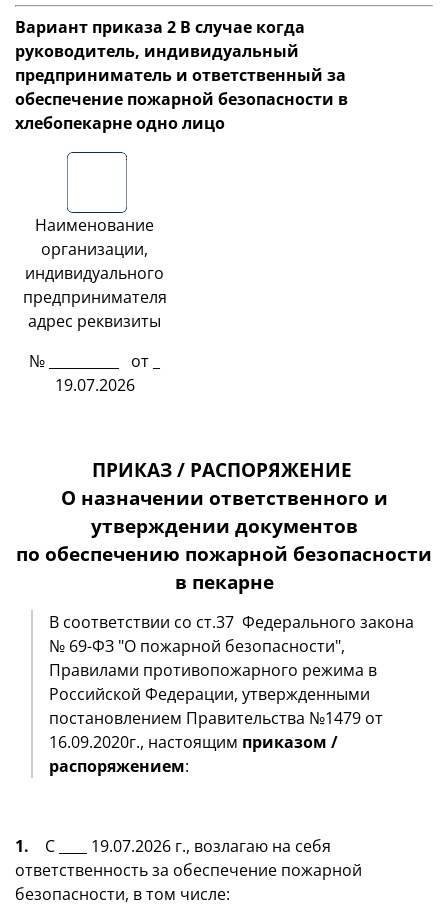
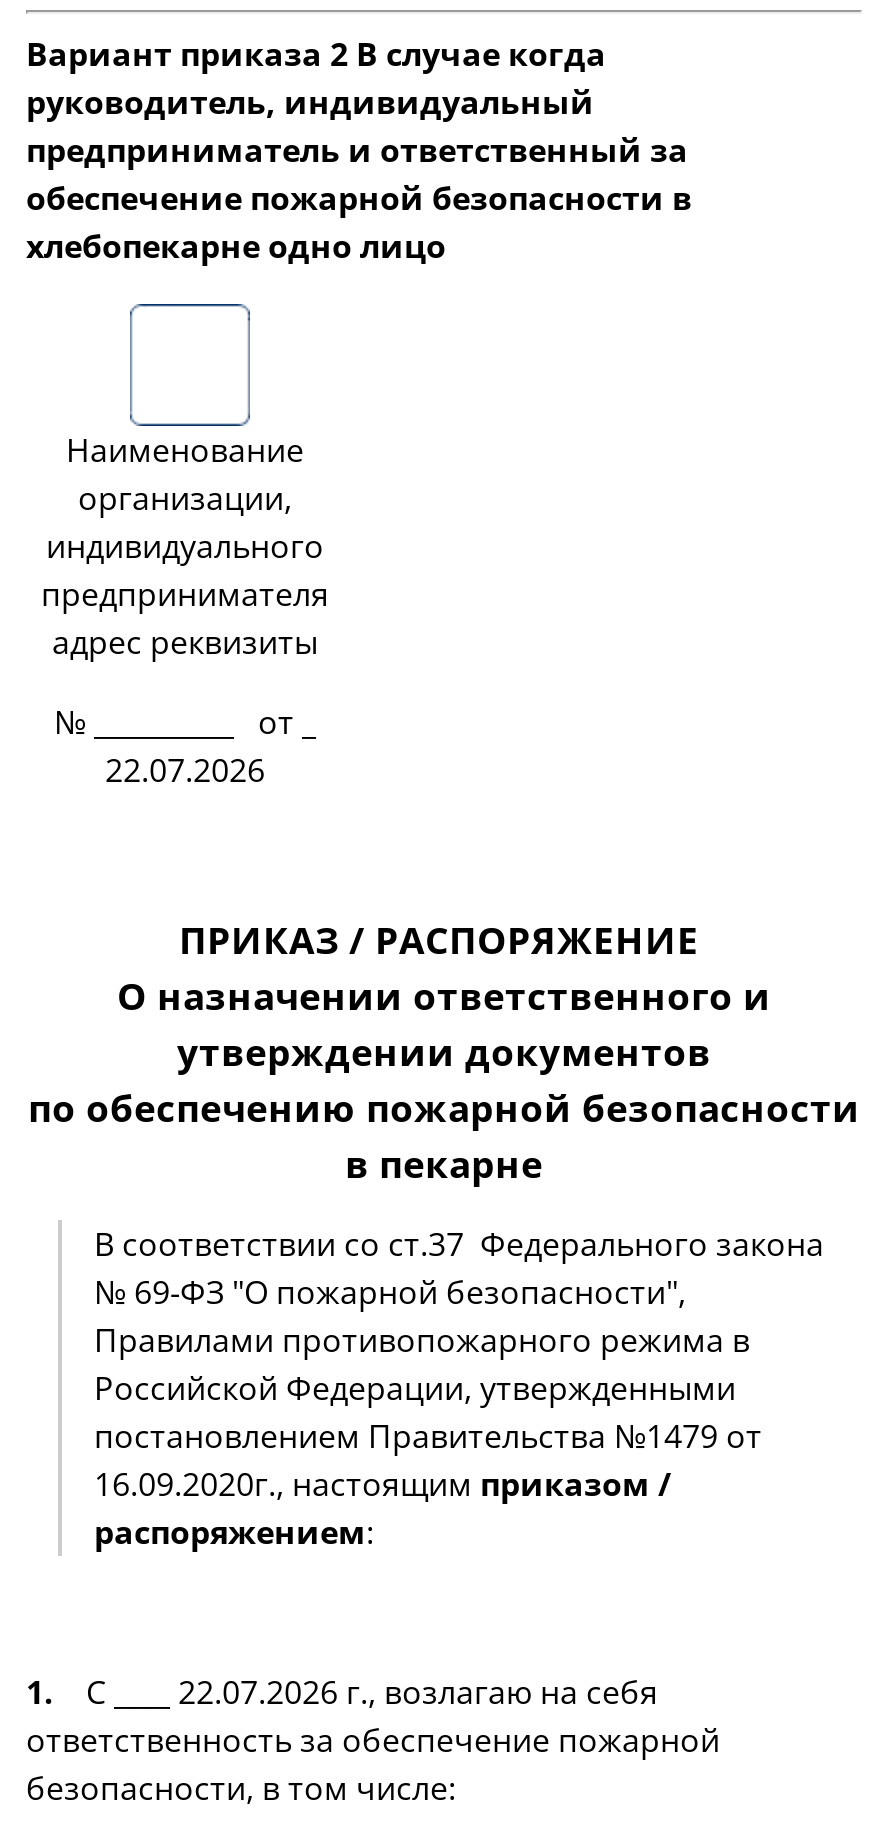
[54,374,134,396] 19.07.2026 -> [105,749,265,793] 22.07.2026
[15,835,331,857] 1. С ____ 19.07.2026 г., возлагаю на себя -> [26,1671,658,1715] 1. С ____ 22.07.2026 г., возлагаю на себя

